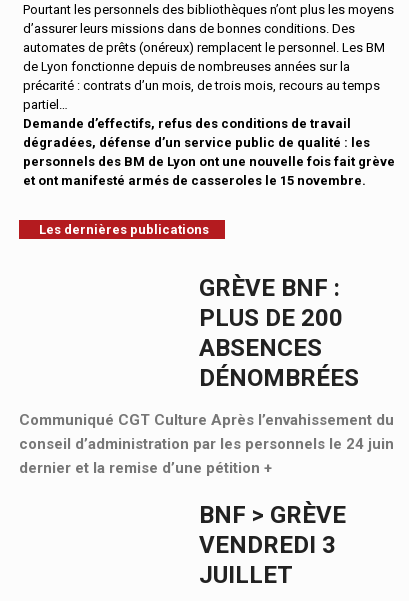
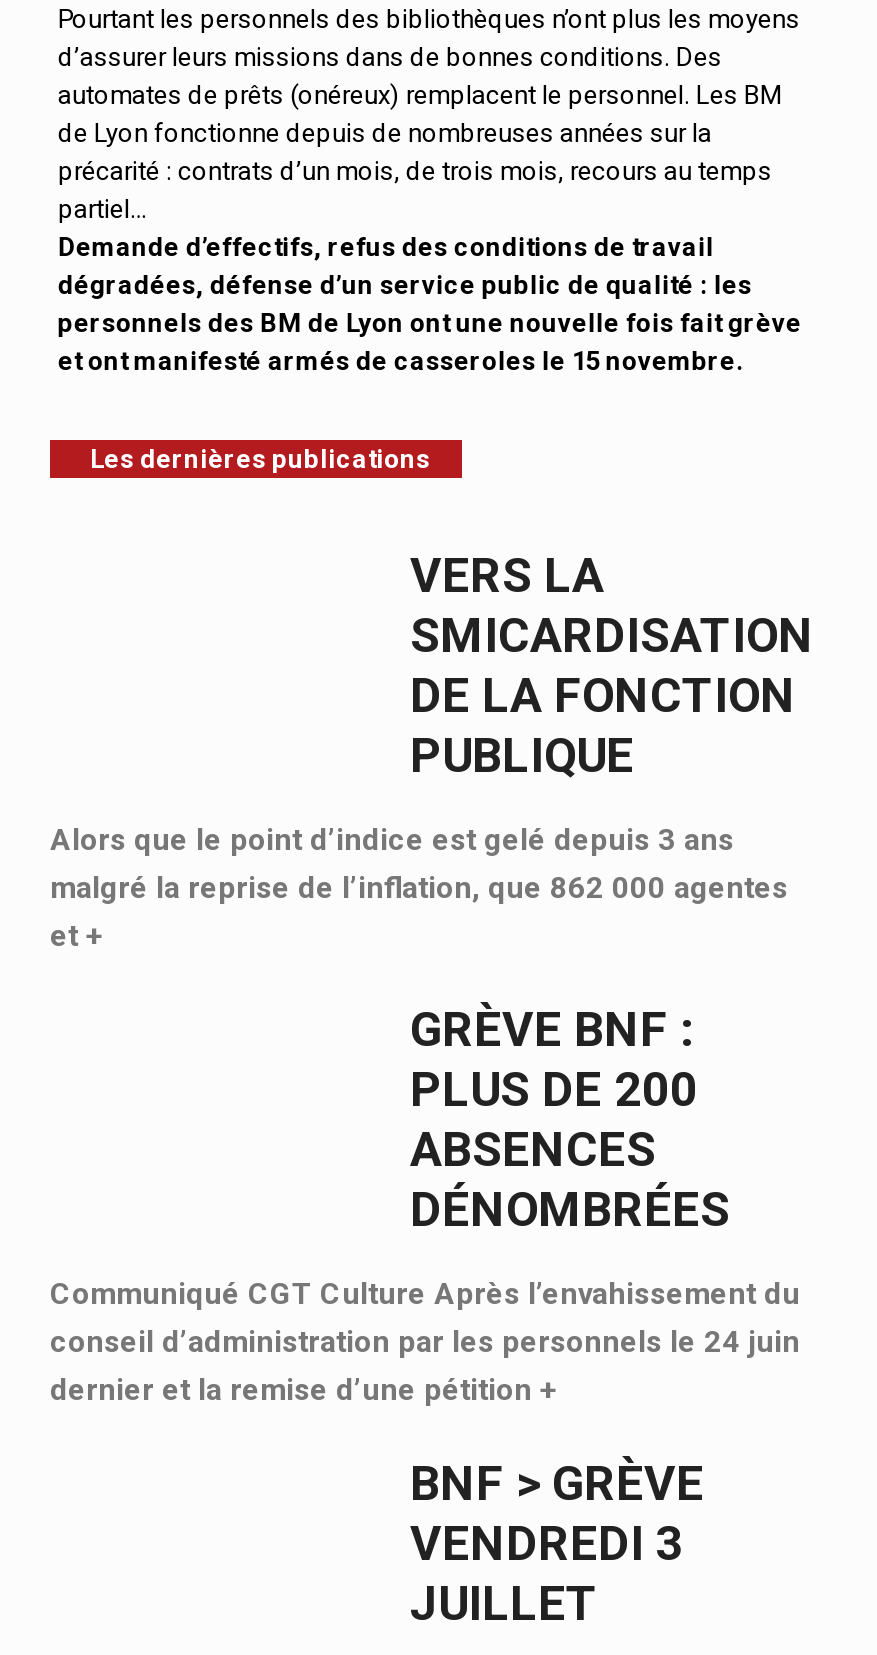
none -> [50,548,814,954] VERS LA | SMICARDISATION | DE LA FONCTION | PUBLIQUE | Alors que le point d’indice est gelé depuis 3 ans | malgré la reprise de l’inflation, que 862 000 agentes | et +

